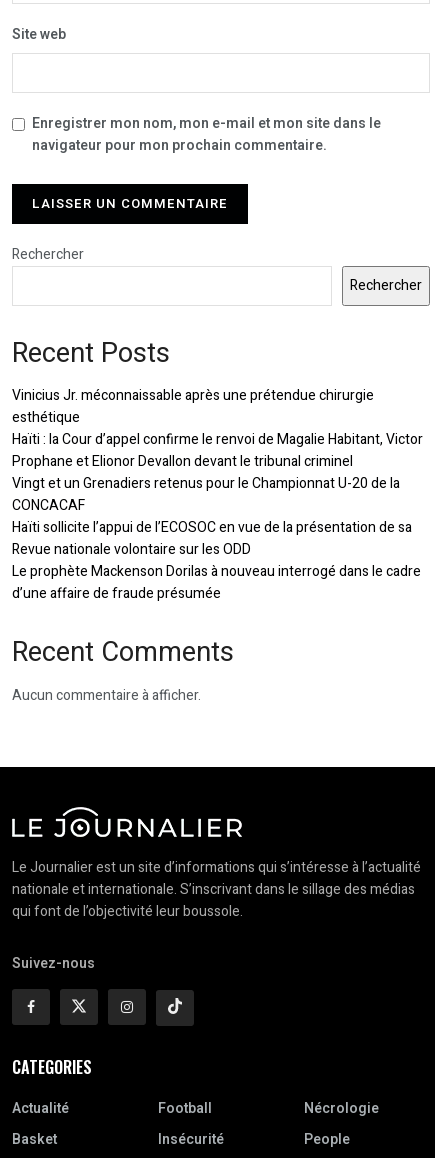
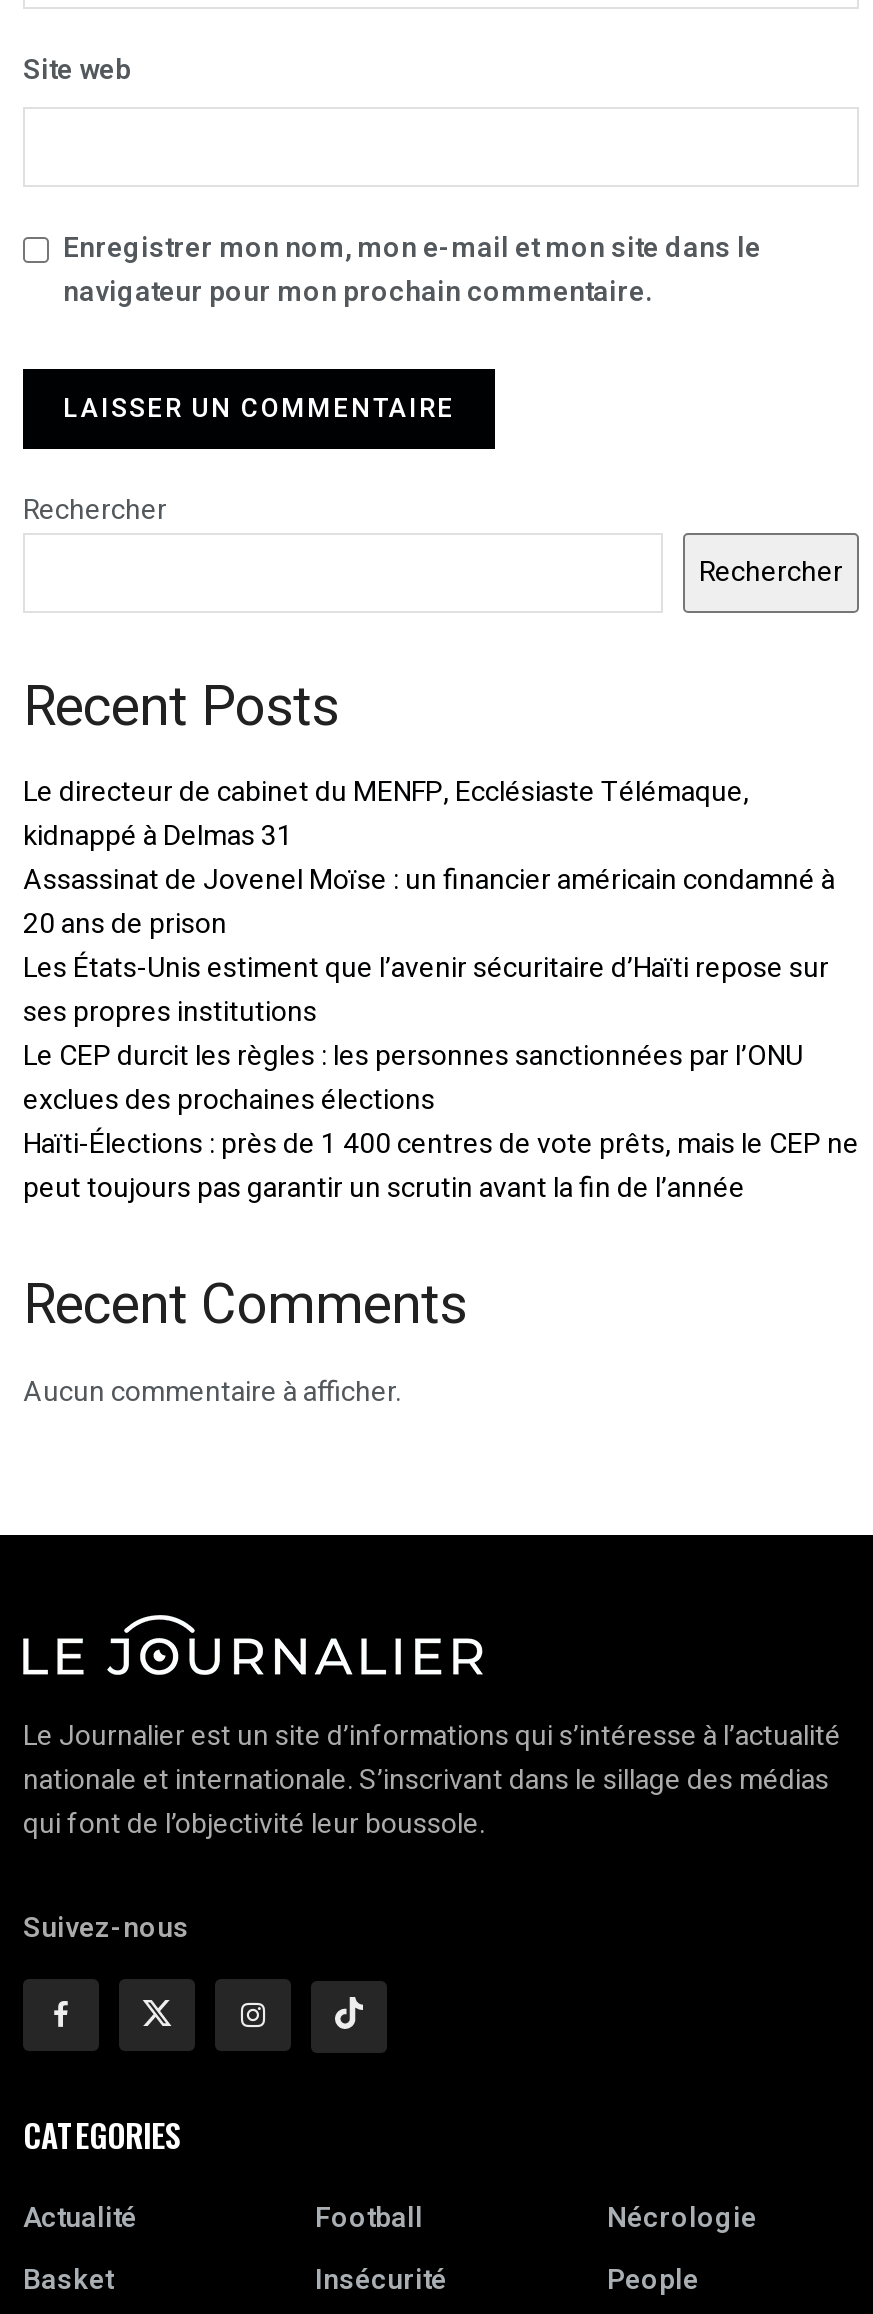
[12,385,423,604] Vinicius Jr. méconnaissable après une prétendue chirurgie | esthétique | Haïti : la Cour d’appel confirme le renvoi de Magalie Habitant, Victor | Prophane et Elionor Devallon devant le tribunal criminel | Vingt et un Grenadiers retenus pour le Championnat U-20 de la | CONCACAF | Haïti sollicite l’appui de l’ECOSOC en vue de la présentation de sa | Revue nationale volontaire sur les ODD | Le prophète Mackenson Dorilas à nouveau interrogé dans le cadre | d’une affaire de fraude présumée -> [23,772,859,1210] Le directeur de cabinet du MENFP, Ecclésiaste Télémaque, | kidnappé à Delmas 31 | Assassinat de Jovenel Moïse : un financier américain condamné à | 20 ans de prison | Les États-Unis estiment que l’avenir sécuritaire d’Haïti repose sur | ses propres institutions | Le CEP durcit les règles : les personnes sanctionnées par l’ONU | exclues des prochaines élections | Haïti-Élections : près de 1 400 centres de vote prêts, mais le CEP ne | peut toujours pas garantir un scrutin avant la fin de l’année

